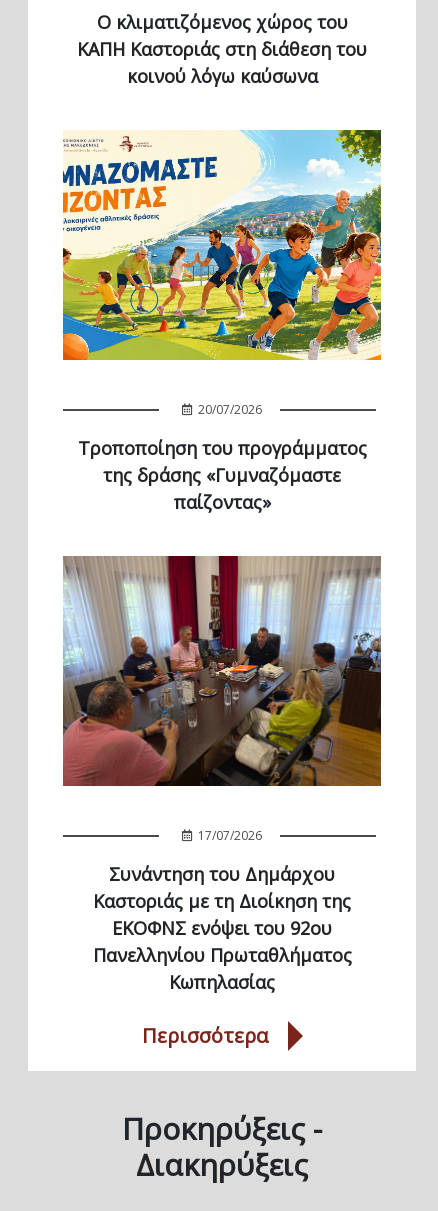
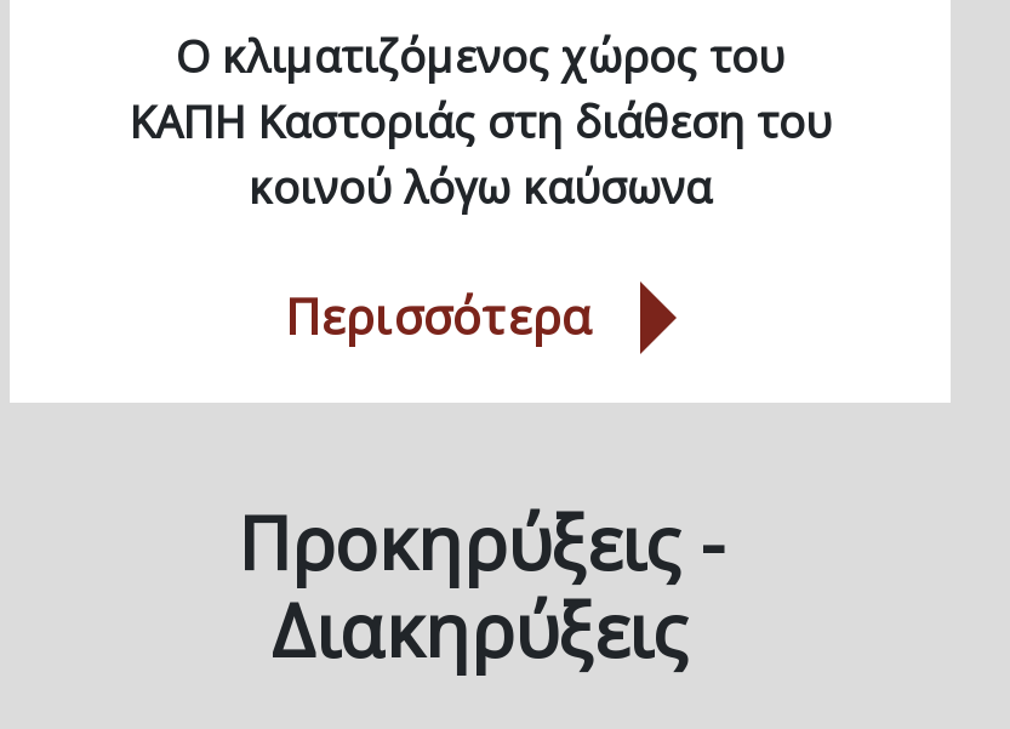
[62,129,382,514] [image] | 20/07/2026 | Τροποποίηση του προγράμματος | της δράσης «Γυμναζόμαστε | παίζοντας» -> none
[63,555,382,994] [image] | 17/07/2026 | Συνάντηση του Δημάρχου | Καστοριάς με τη Διοίκηση της | ΕΚΟΦΝΣ ενόψει του 92ου | Πανελληνίου Πρωταθλήματος | Κωπηλασίας -> none

